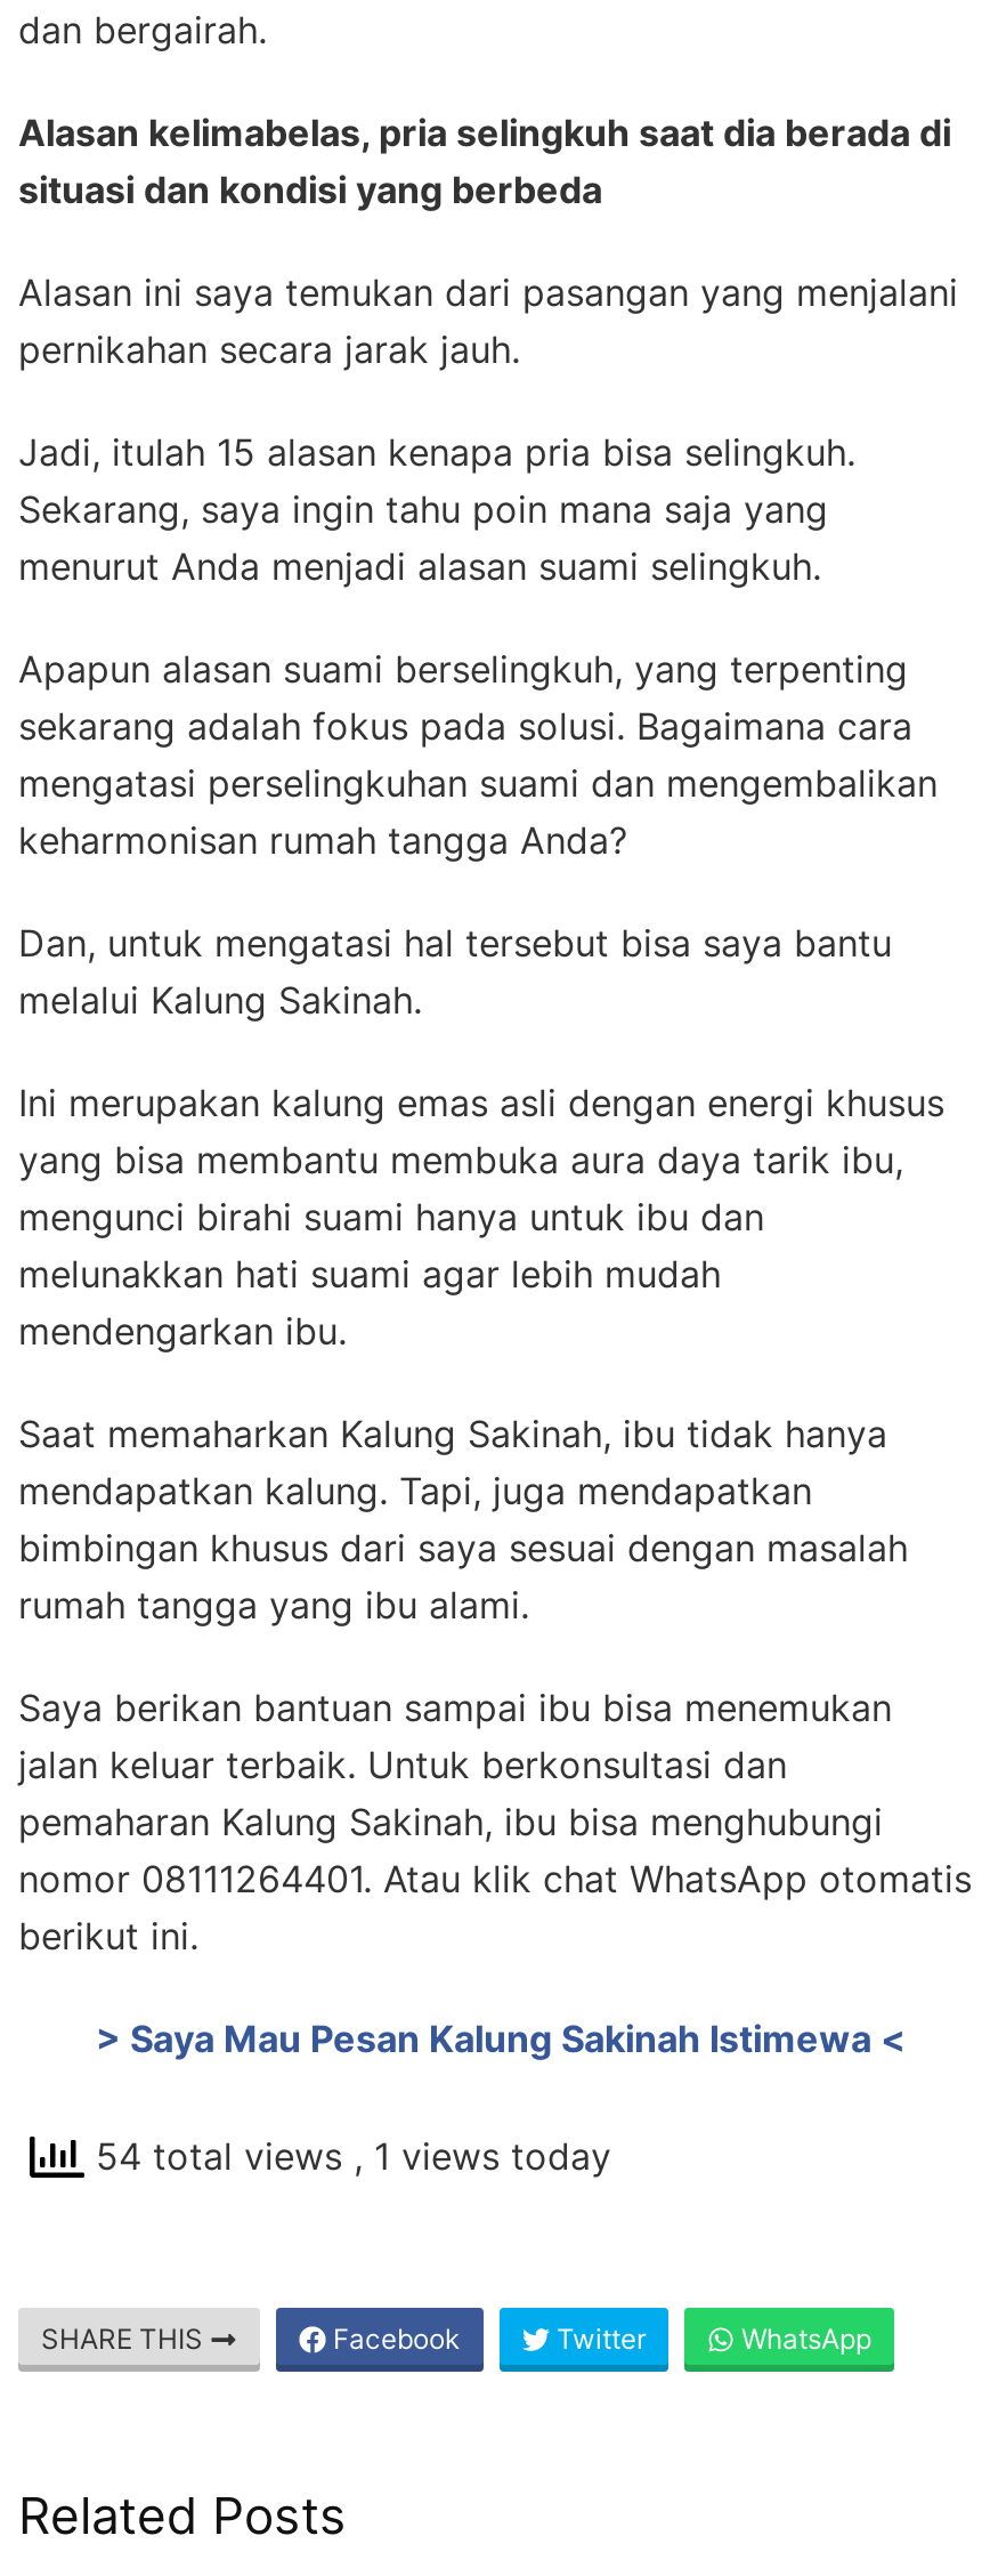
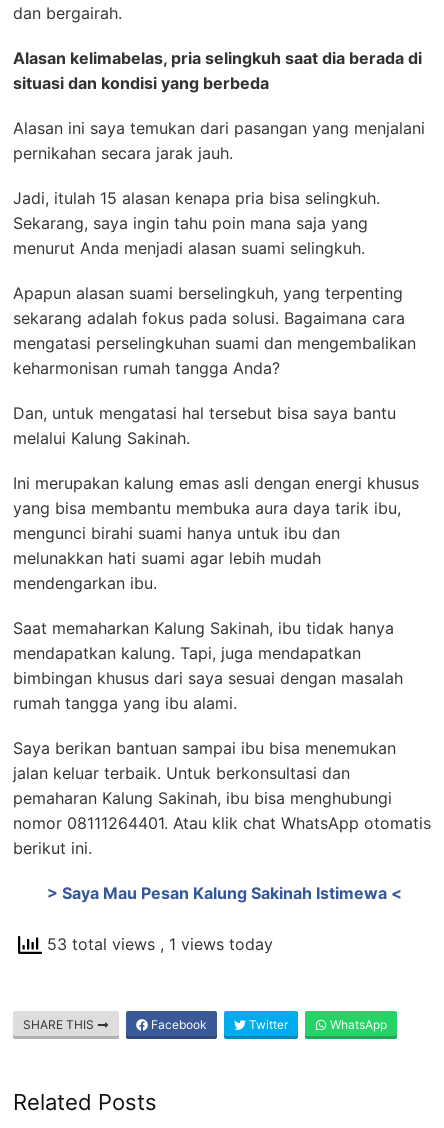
[84,2133,611,2179] 54 total views, 1 views today -> [42,934,273,954] 53 total views, 1 views today

